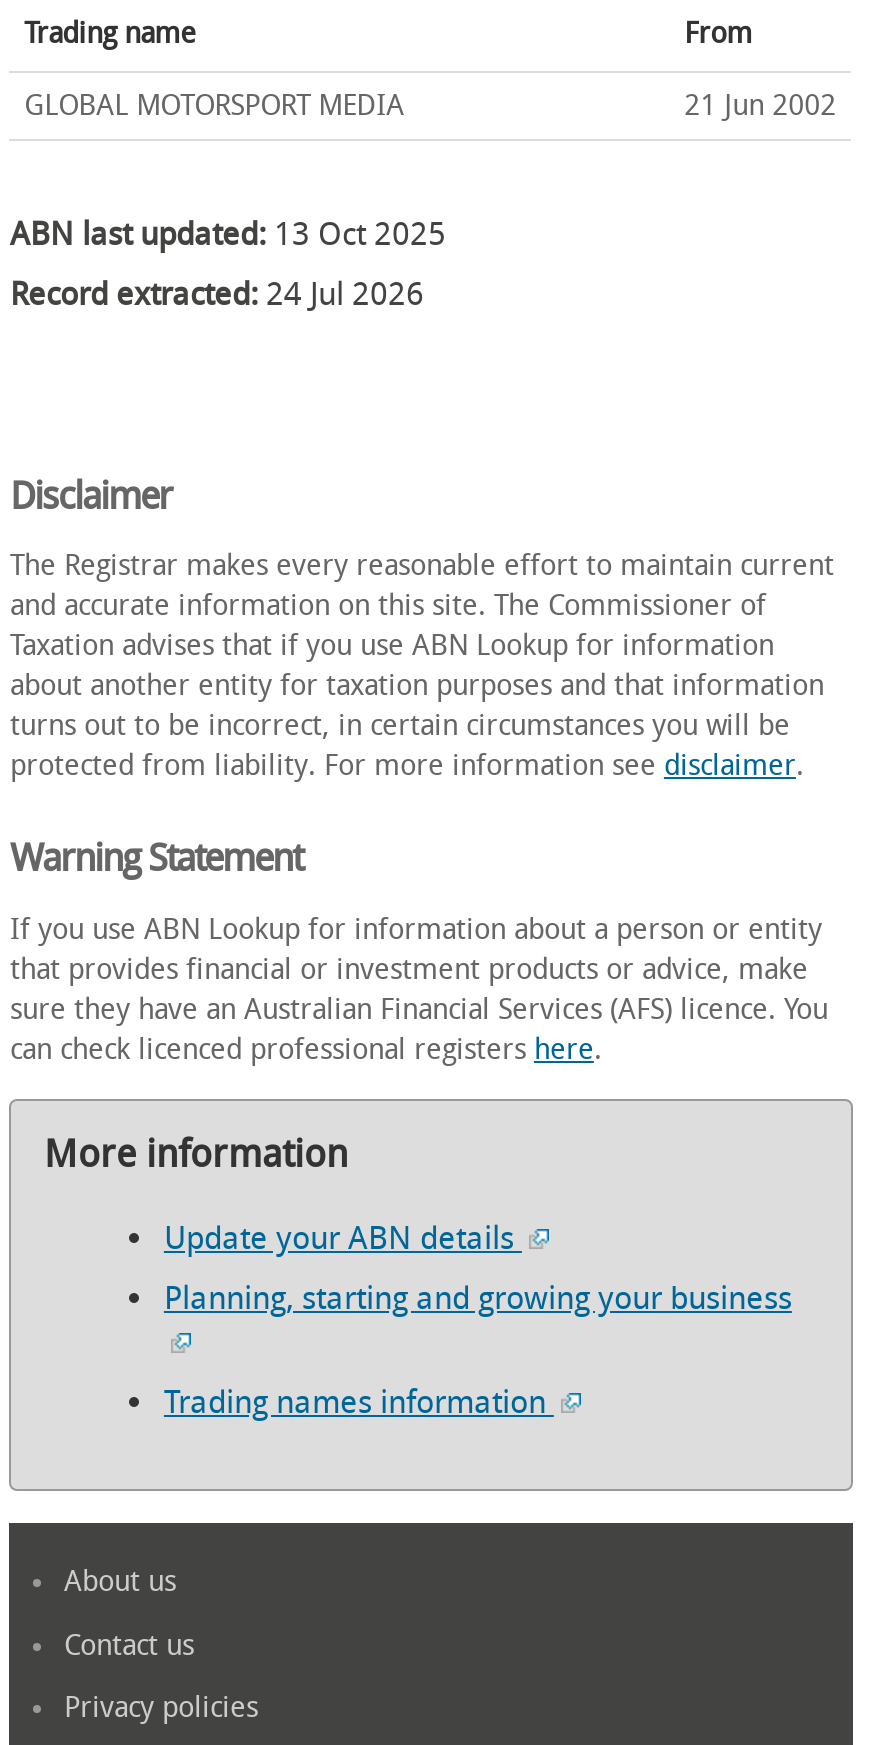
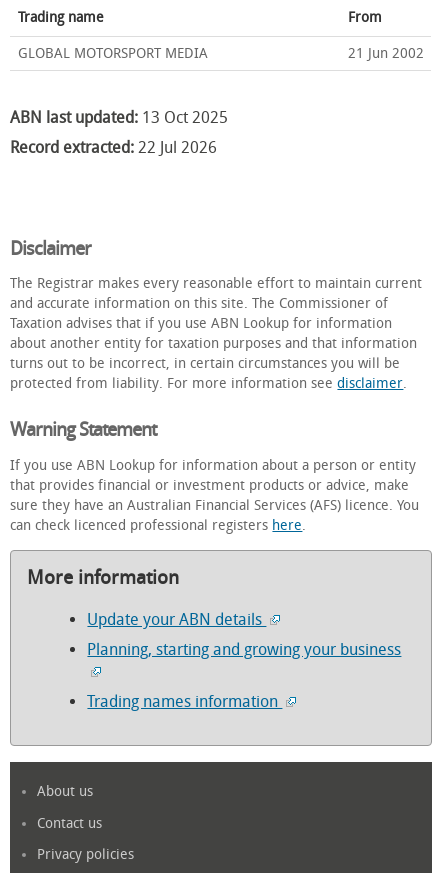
[10,276,424,314] Record extracted: 24 Jul 2026 -> [10,138,217,157] Record extracted: 22 Jul 2026

